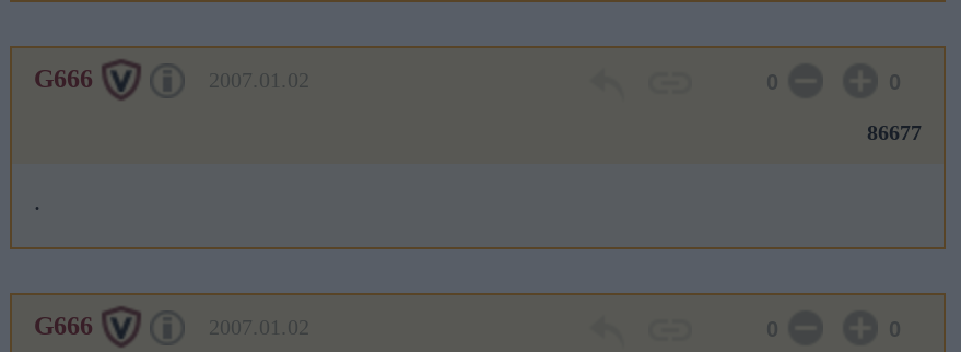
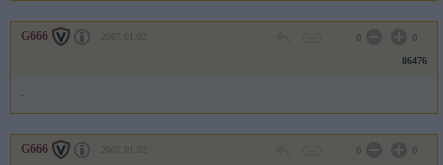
[867,120,922,144] 86677 -> [402,55,427,66] 86476

